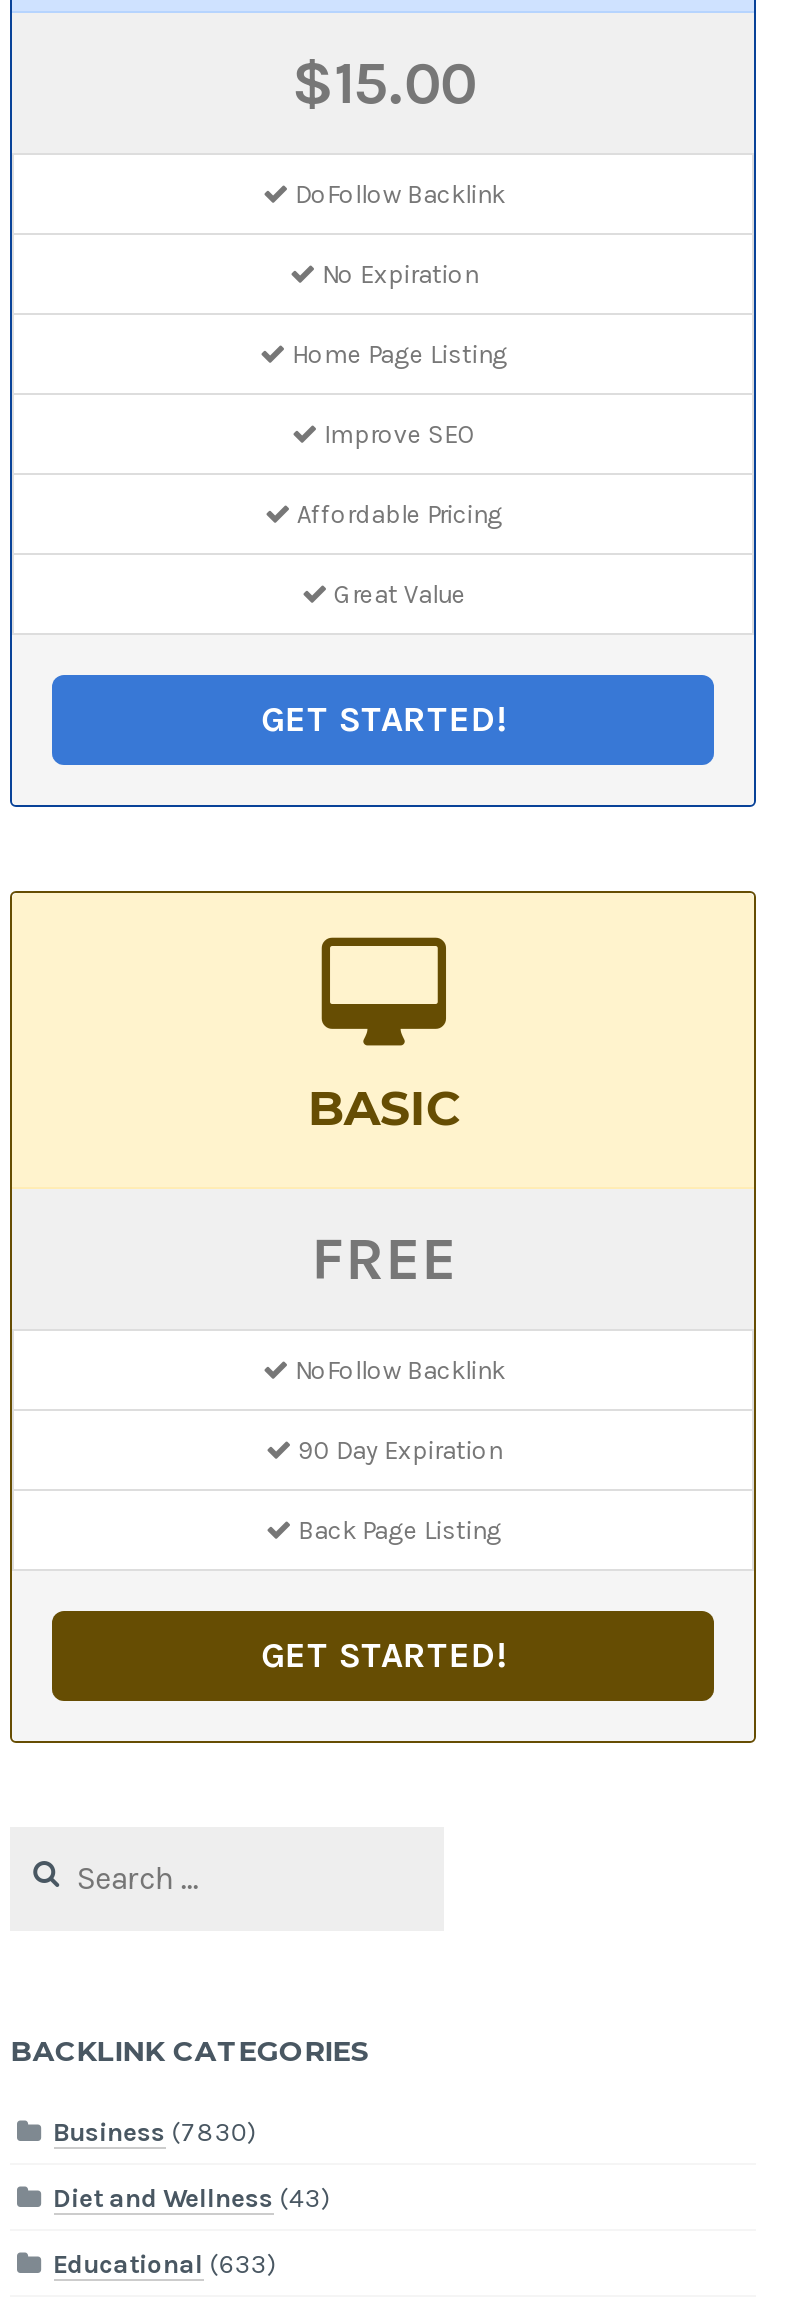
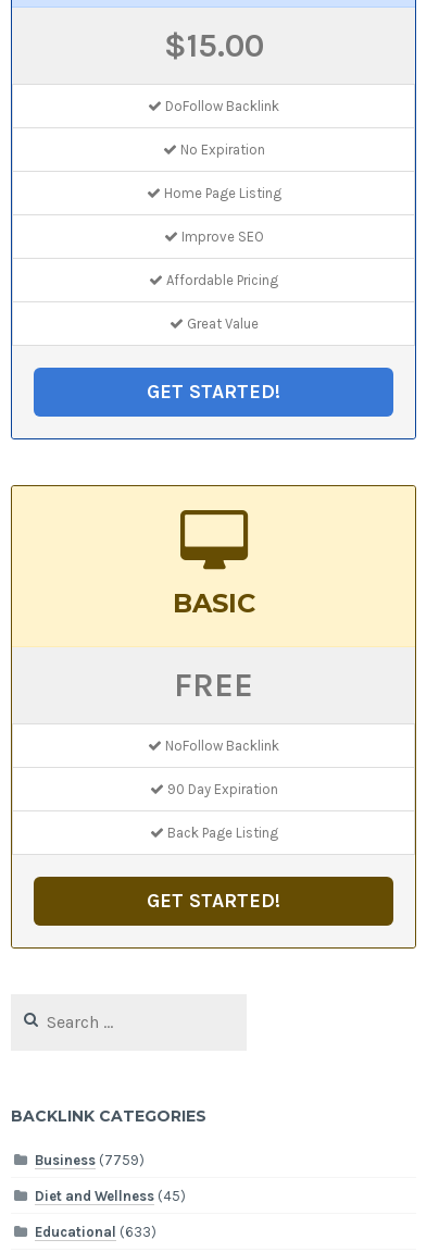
[53,2116,257,2146] Business (7830) -> [34,1152,144,1168] Business (7759)
[53,2182,331,2212] Diet and Wellness (43) -> [34,1187,185,1204] Diet and Wellness (45)

